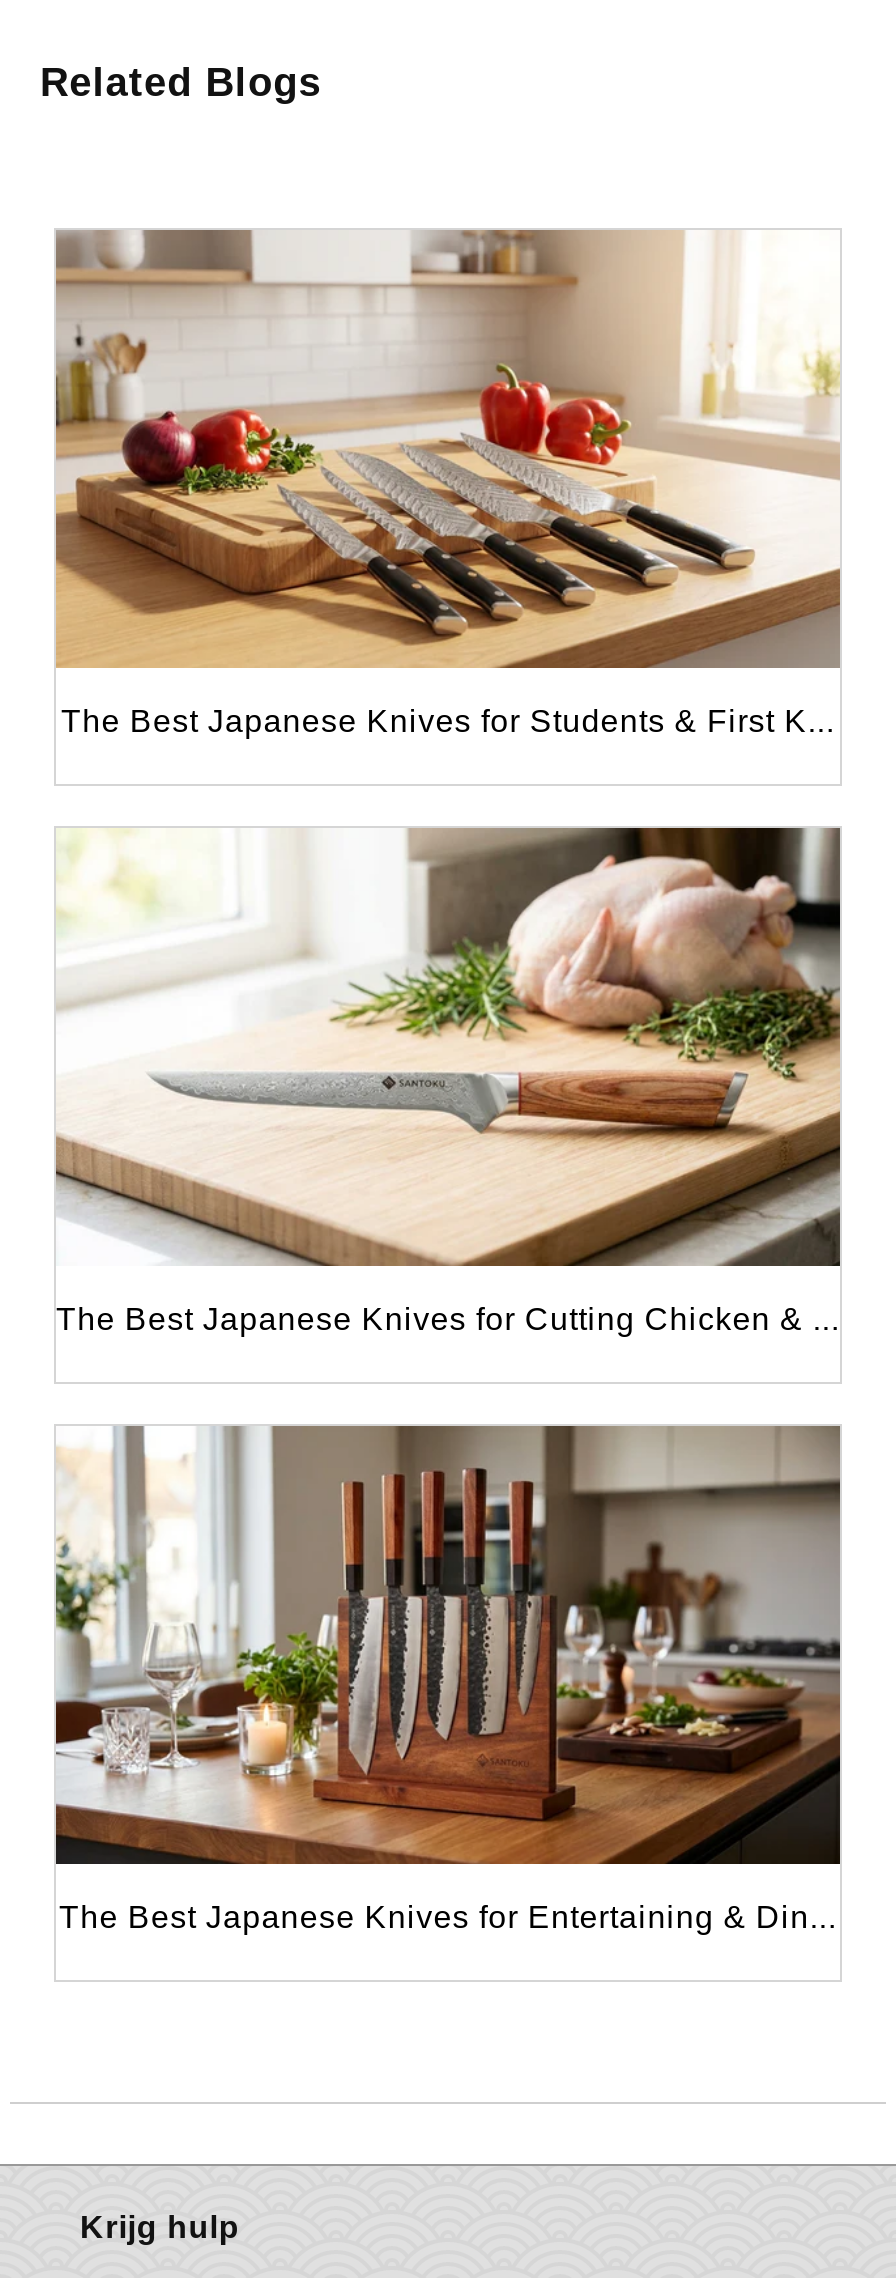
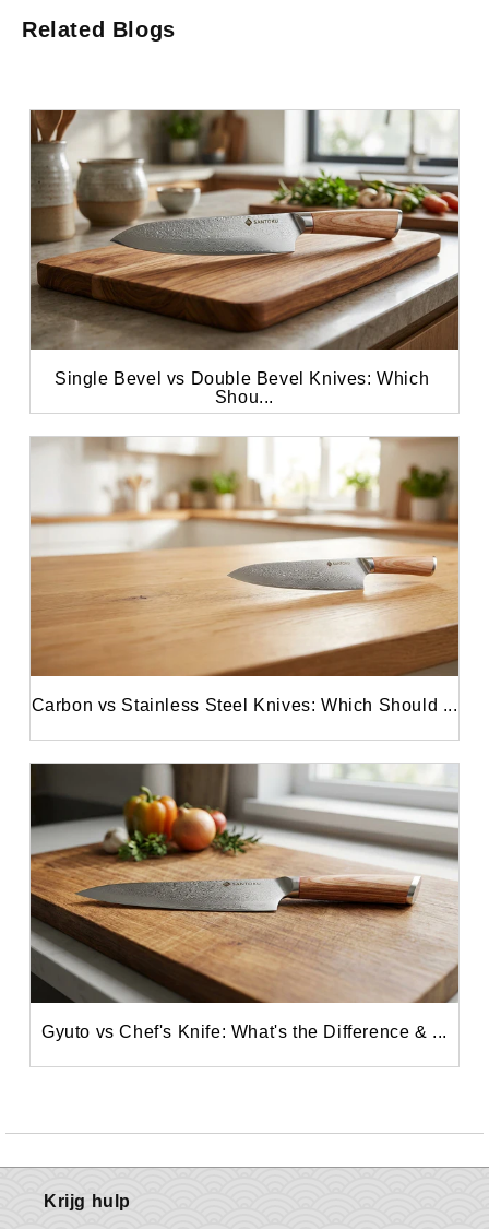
[54,228,840,738] [image] | The Best Japanese Knives for Students & First K... -> [29,109,460,406] [image] | Single Bevel vs Double Bevel Knives: Which | Shou...
[56,826,842,1336] [image] | The Best Japanese Knives for Cutting Chicken & ... -> [29,436,460,714] [image] | Carbon vs Stainless Steel Knives: Which Should ...
[56,1424,842,1934] [image] | The Best Japanese Knives for Entertaining & Din... -> [29,763,460,1041] [image] | Gyuto vs Chef's Knife: What's the Difference & ...

